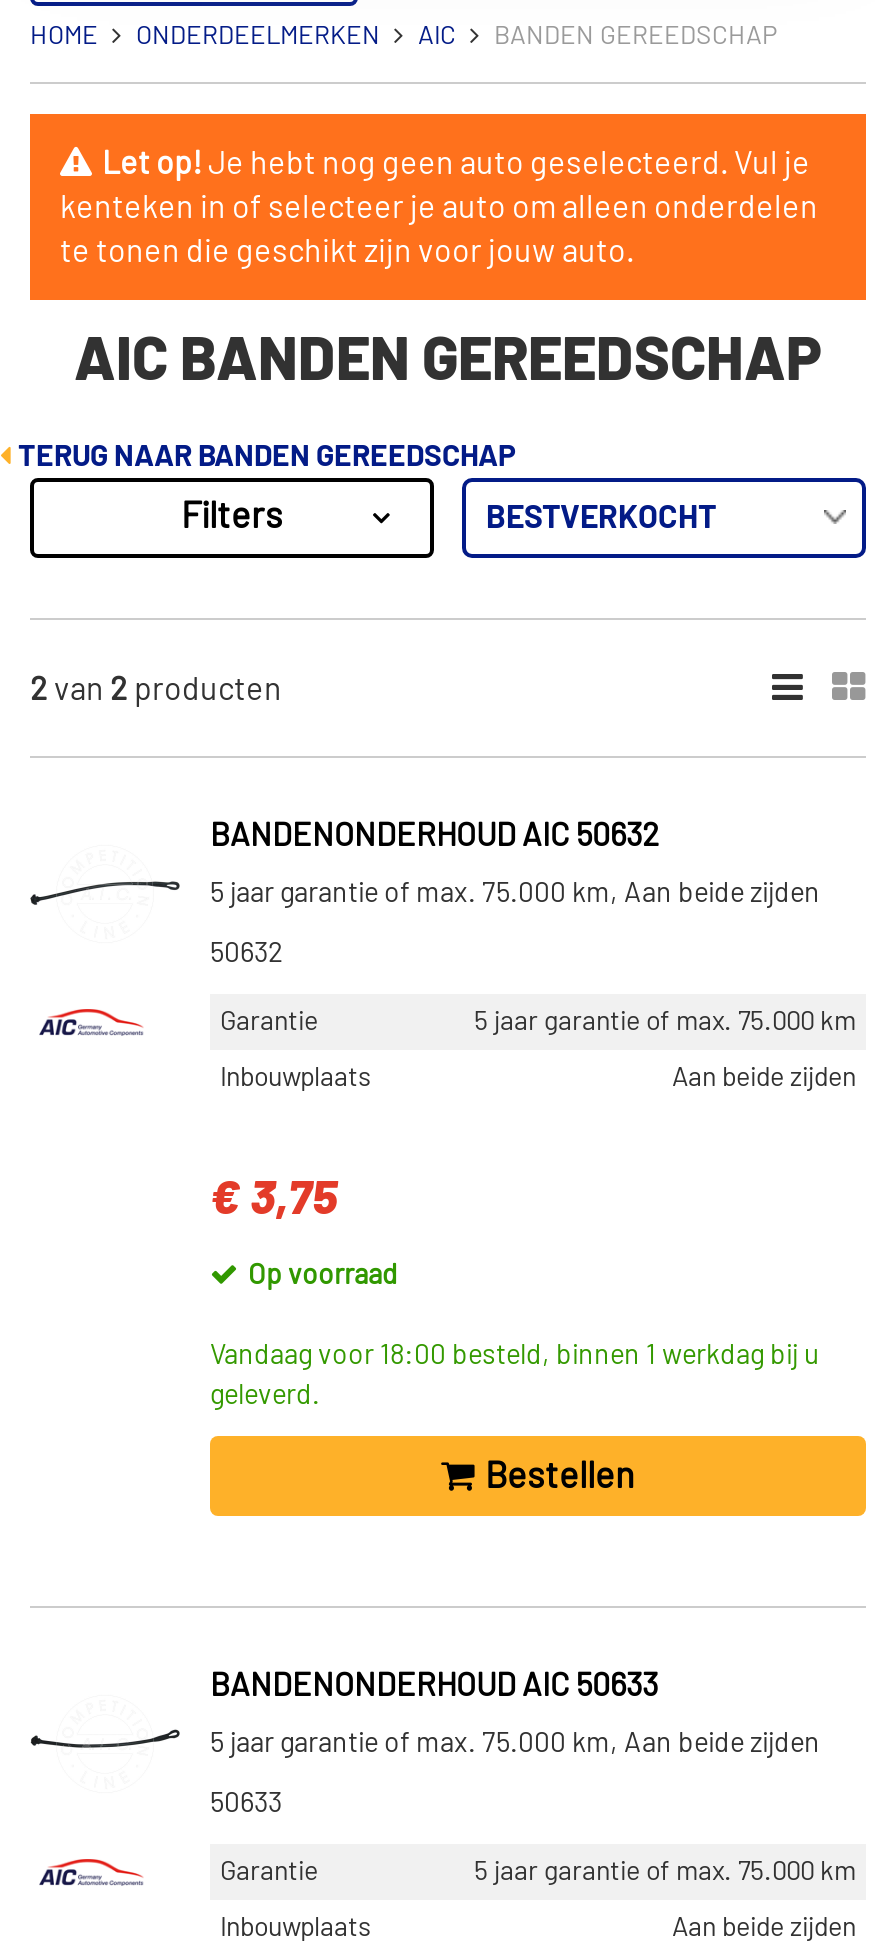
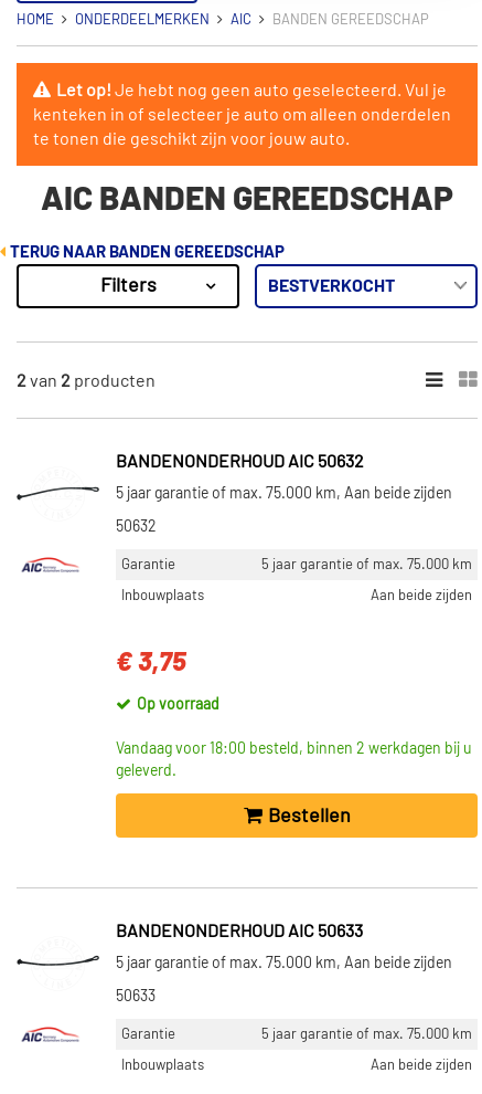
[210,1342,820,1370] Vandaag voor 18:00 besteld, binnen 1 werkdag bij u -> [116,741,472,757] Vandaag voor 18:00 besteld, binnen 2 werkdagen bij u

